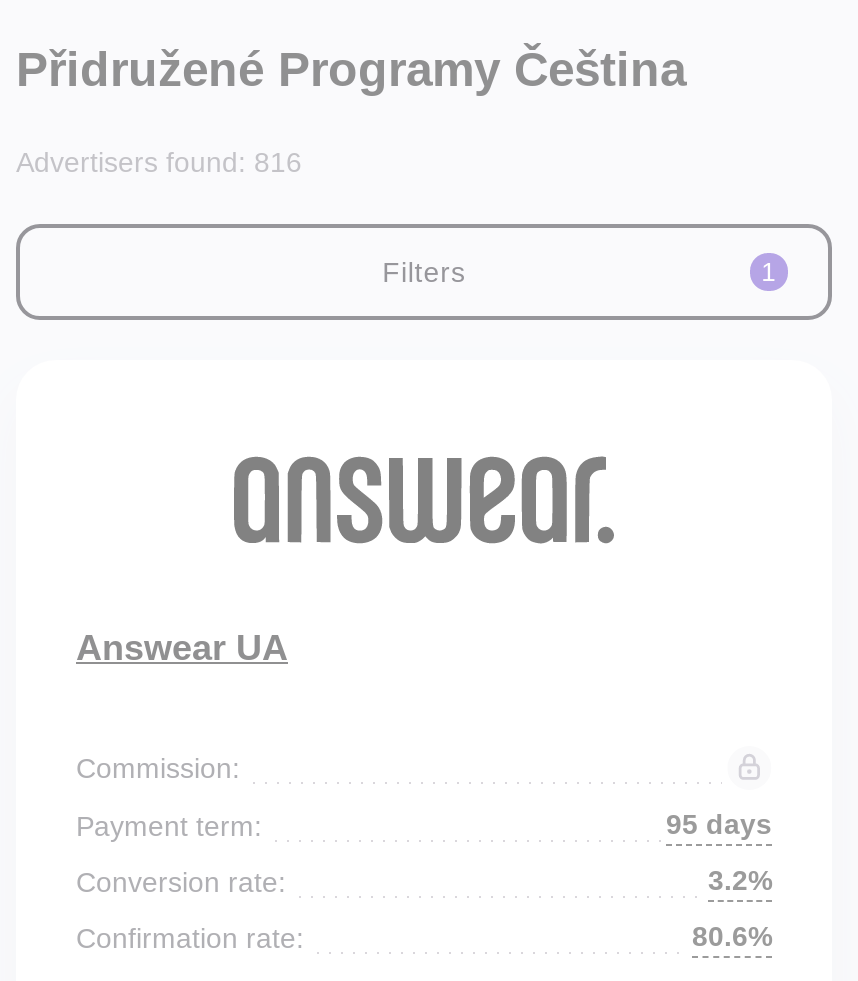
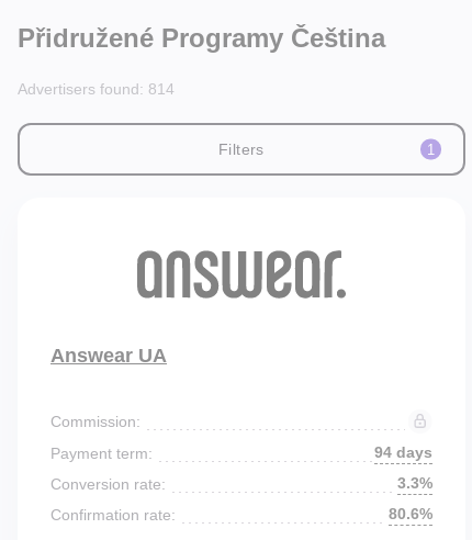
[16,146,302,178] Advertisers found: 816 -> [18,80,175,98] Advertisers found: 814
[666,808,772,840] 95 days -> [374,443,432,461] 94 days
[708,864,772,896] 3.2% -> [397,474,432,492] 3.3%

